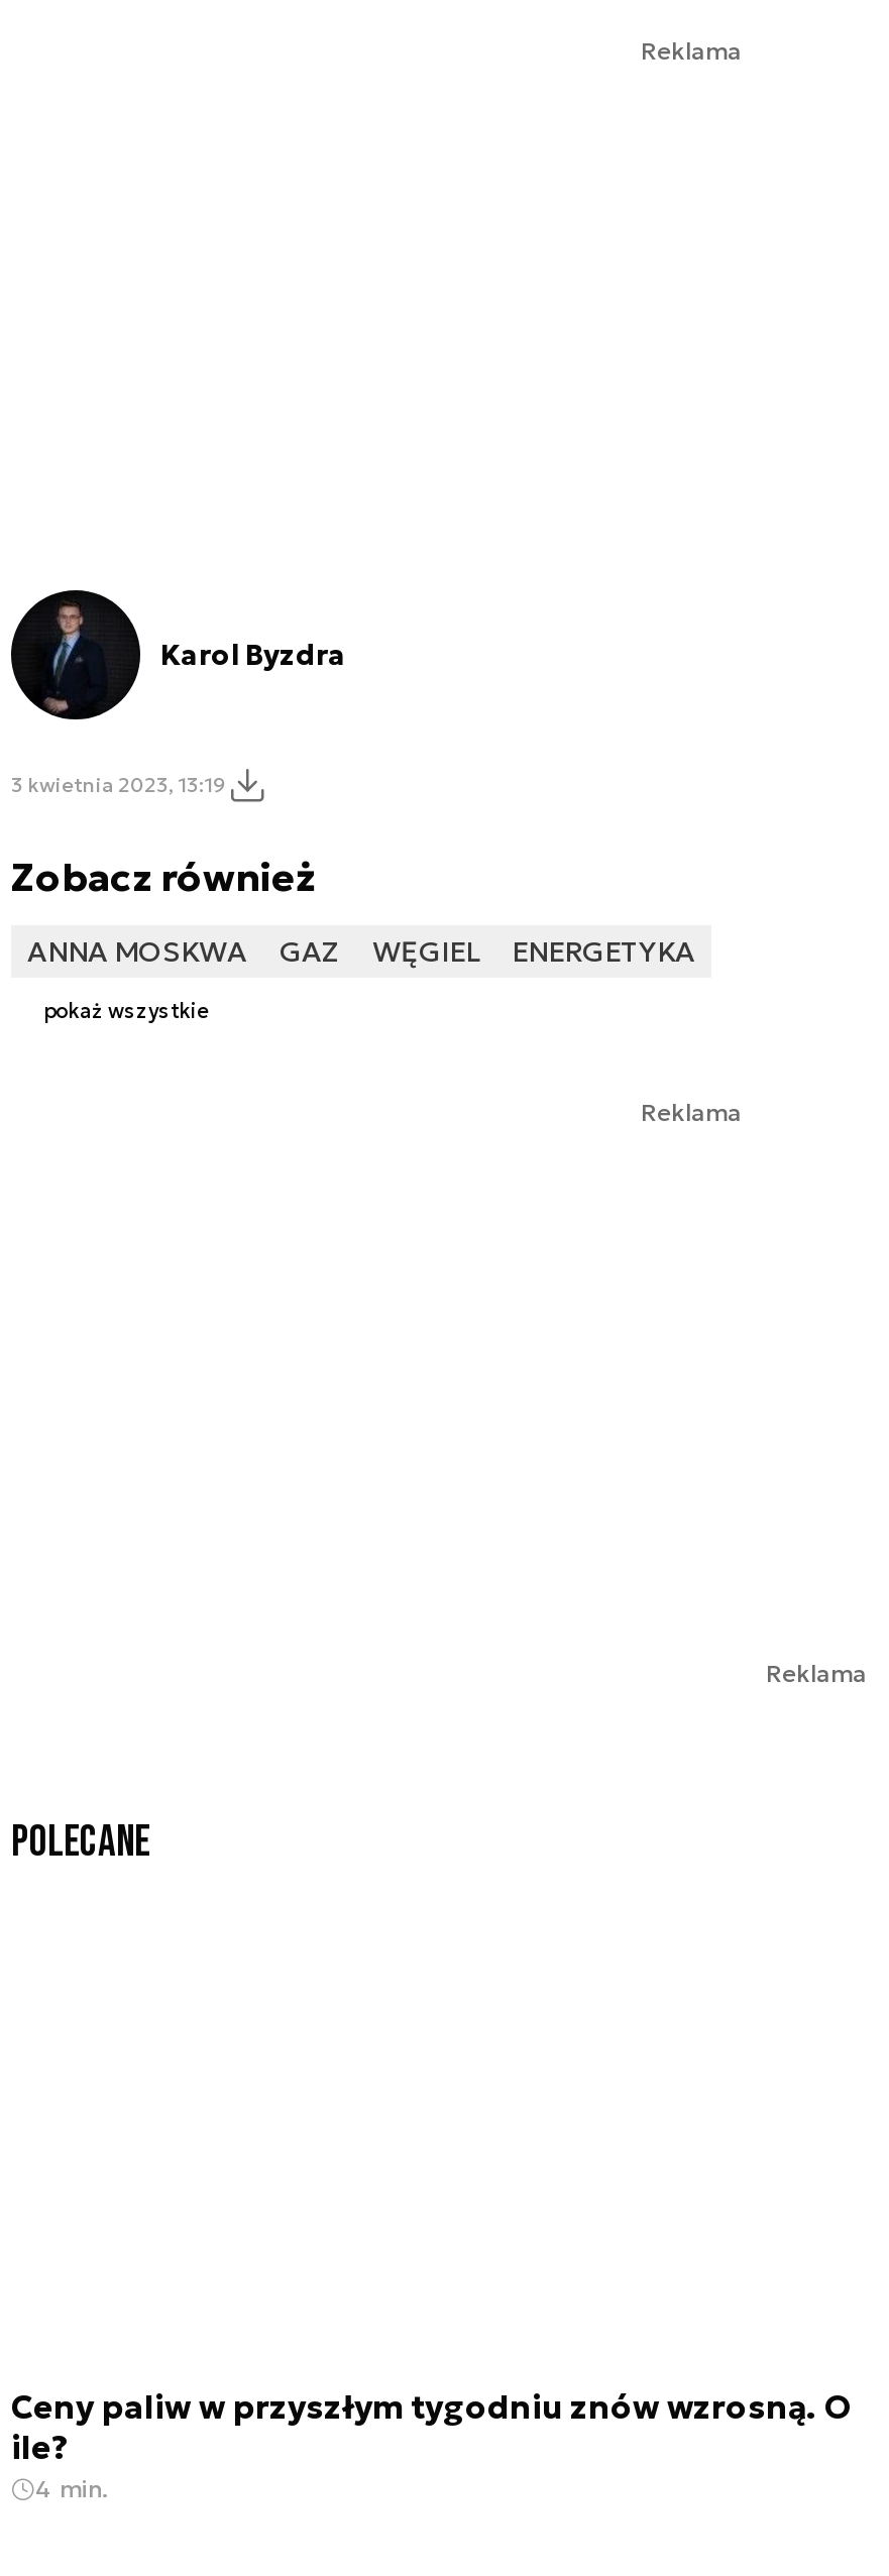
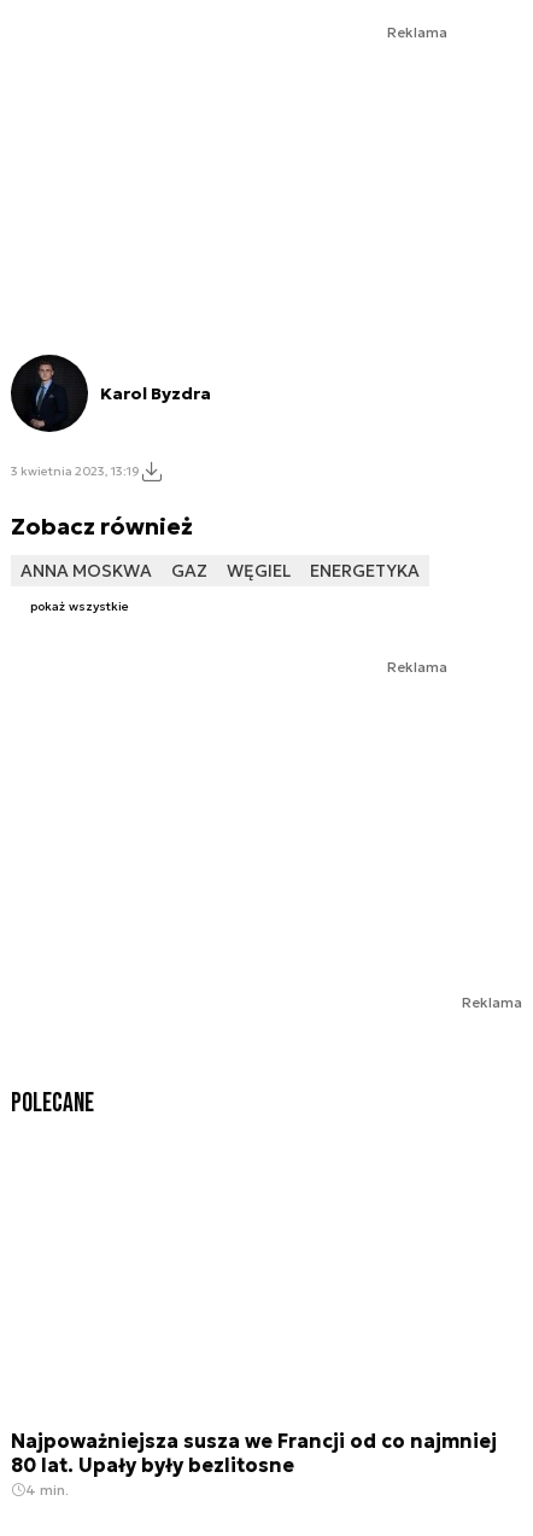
[11,2387,853,2468] Ceny paliw w przyszłym tygodniu znów wzrosną. O | ile? -> [11,1429,497,1477] Najpoważniejsza susza we Francji od co najmniej | 80 lat. Upały były bezlitosne

